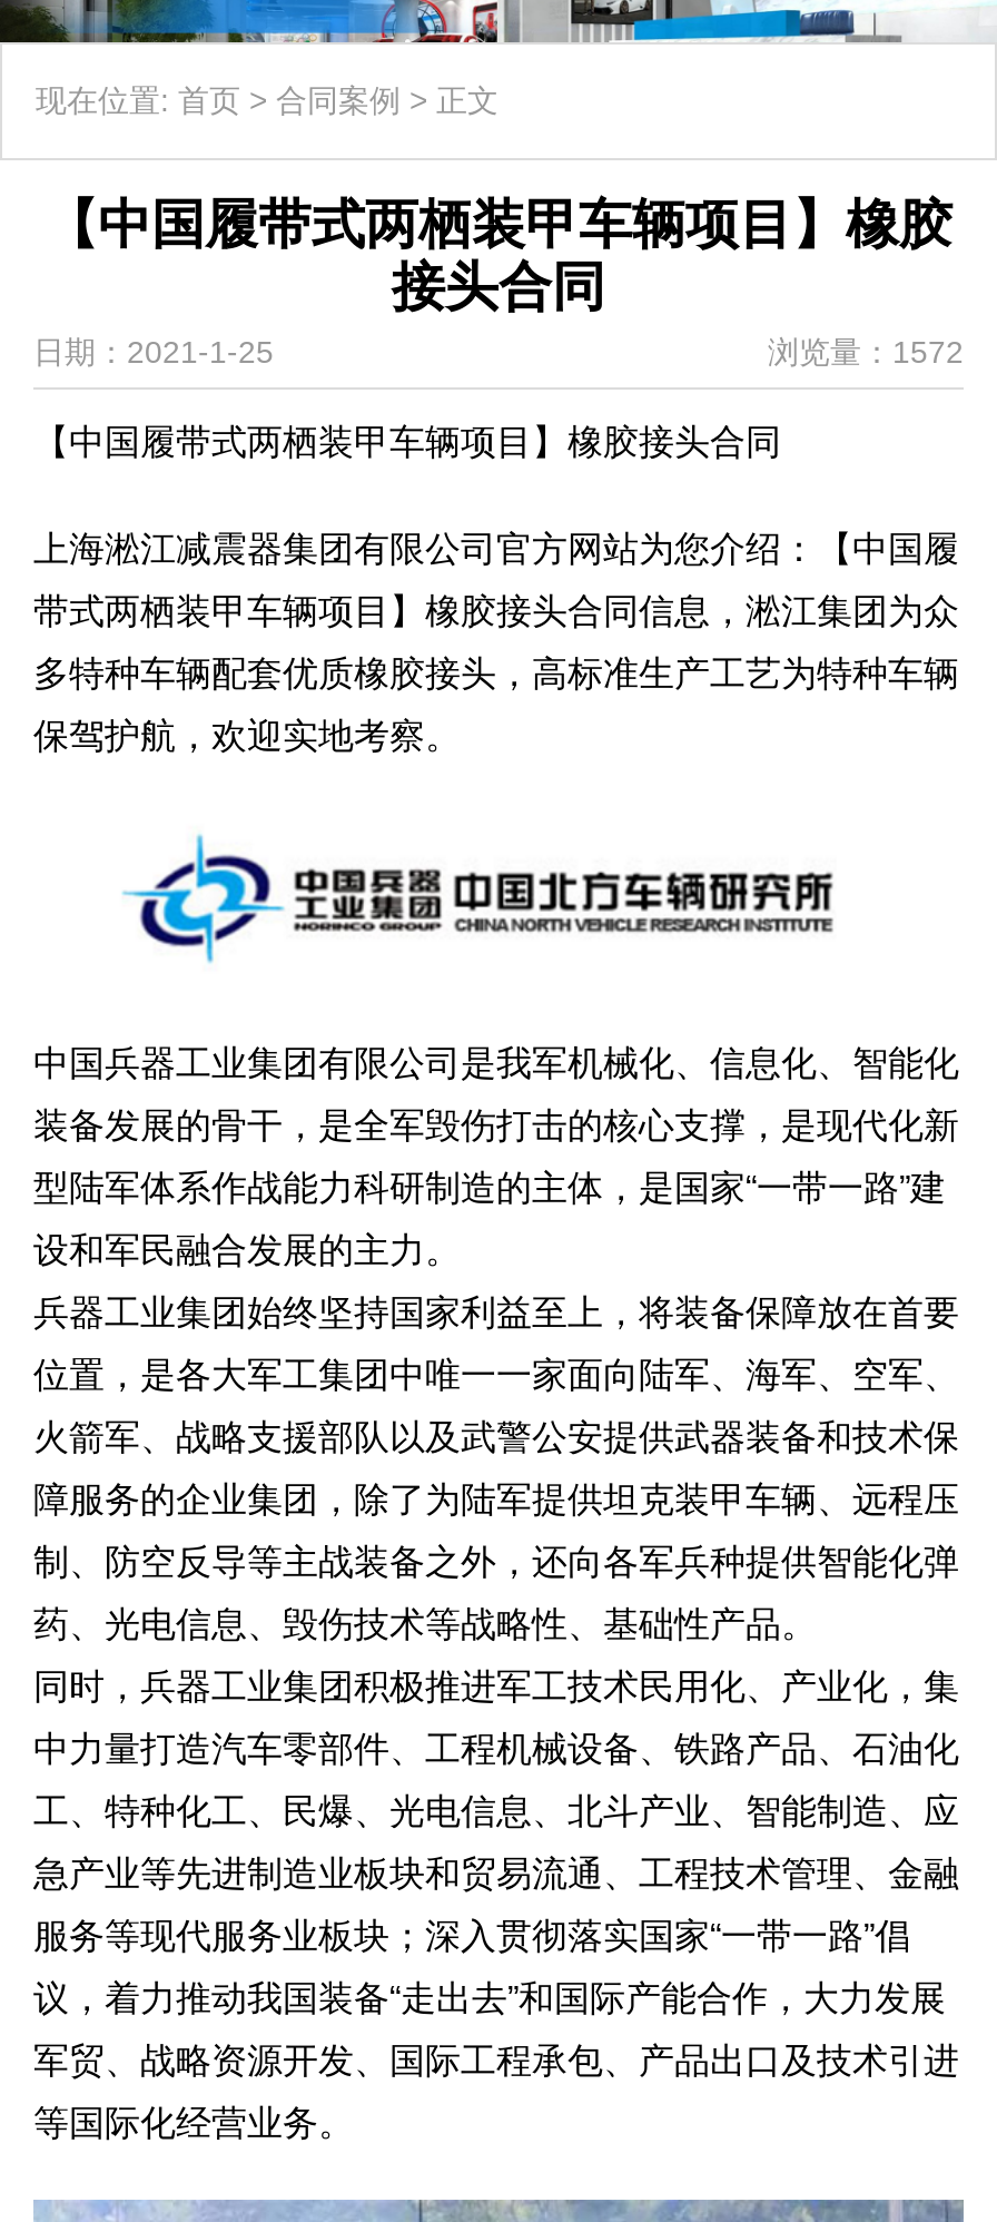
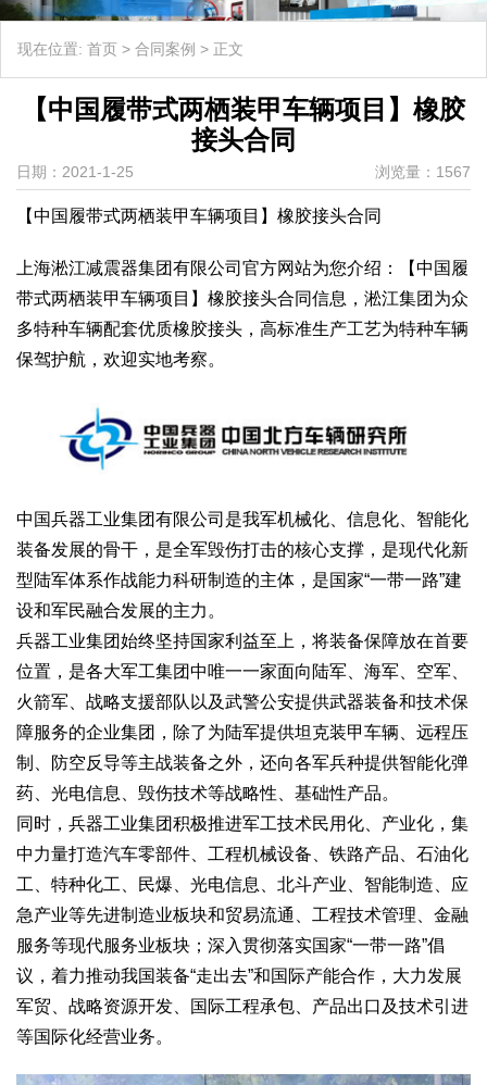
[768,334,964,370] 浏览量：1572 -> [375,163,471,180] 浏览量：1567

